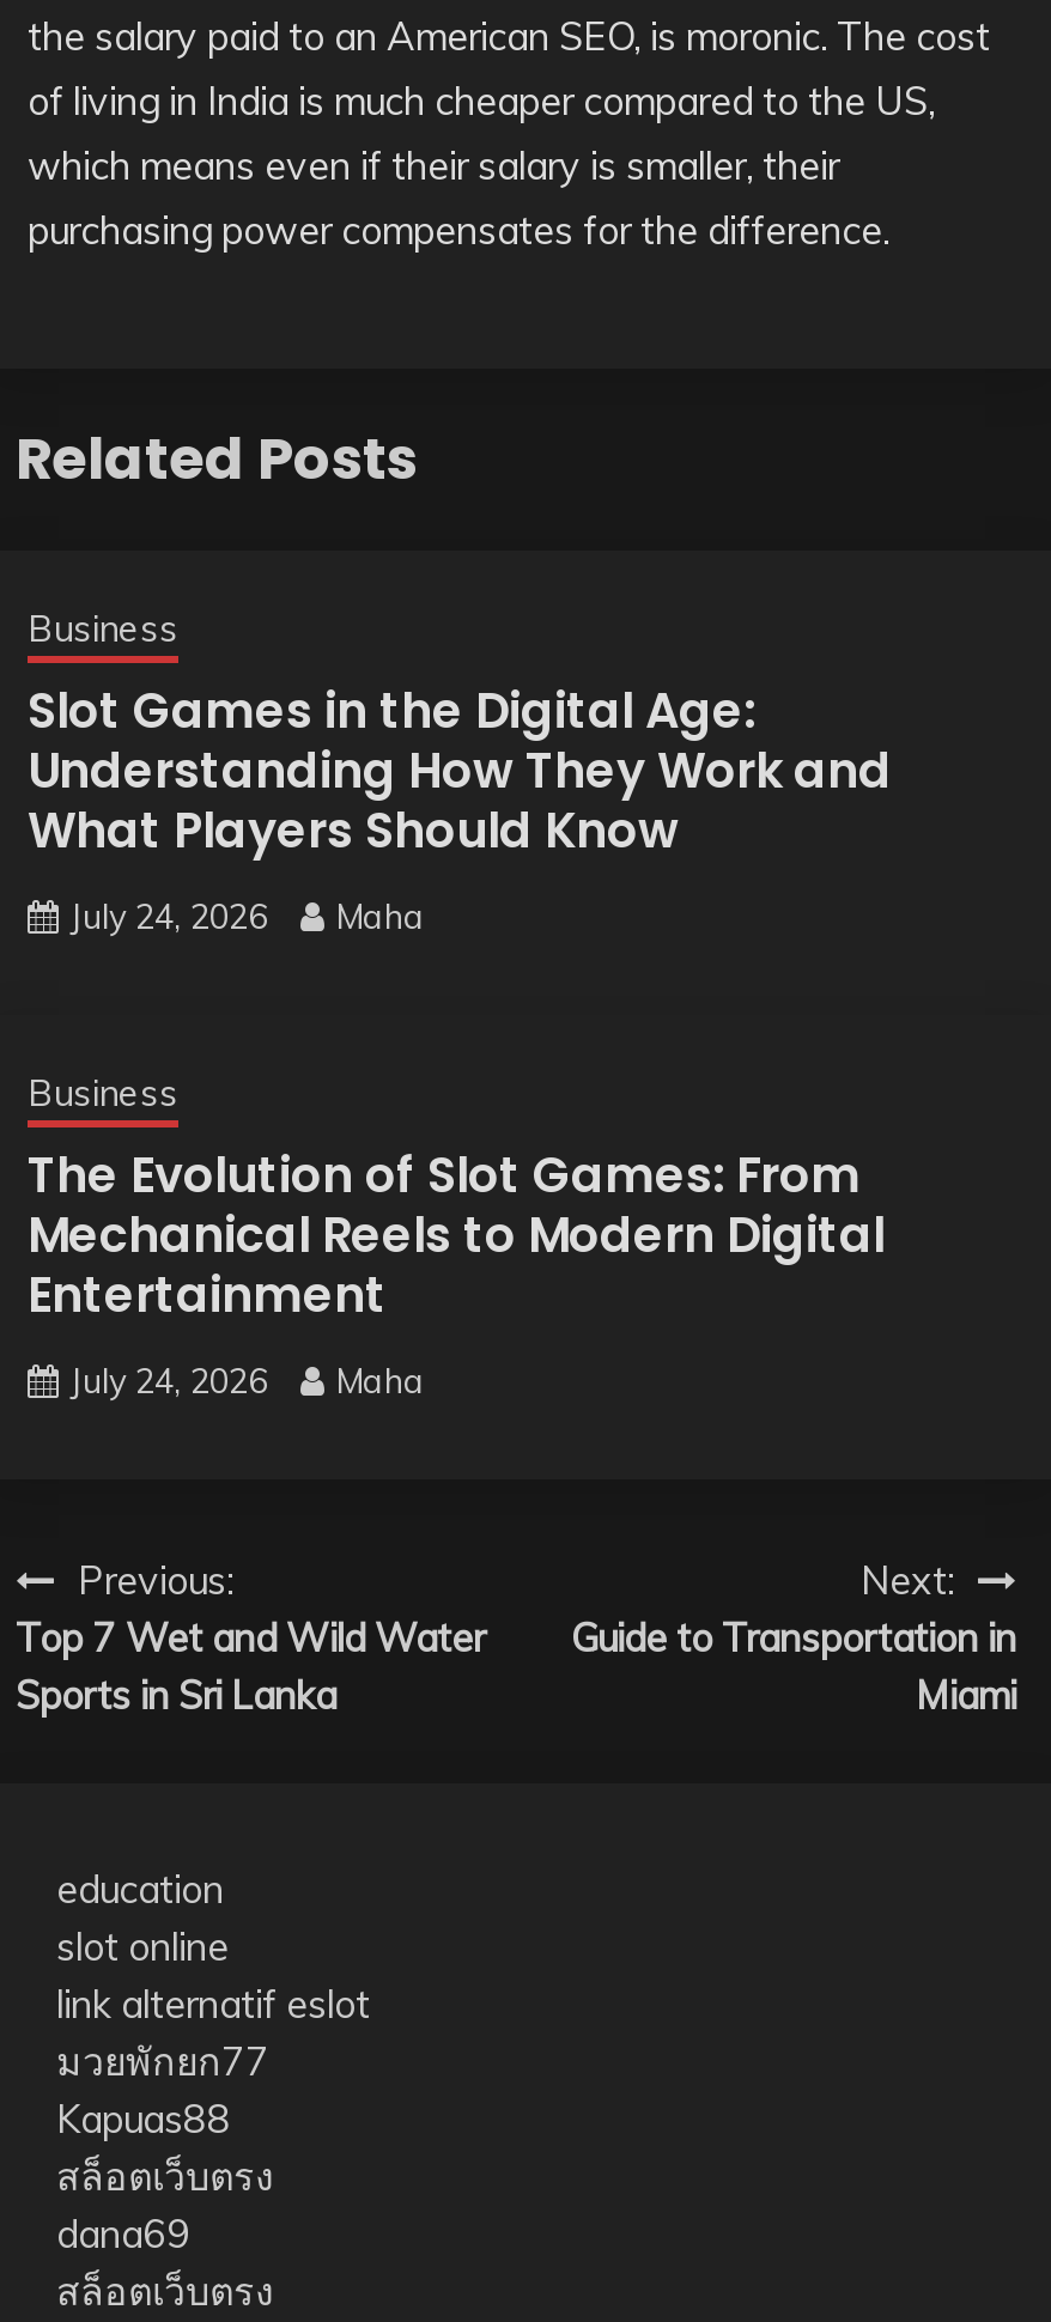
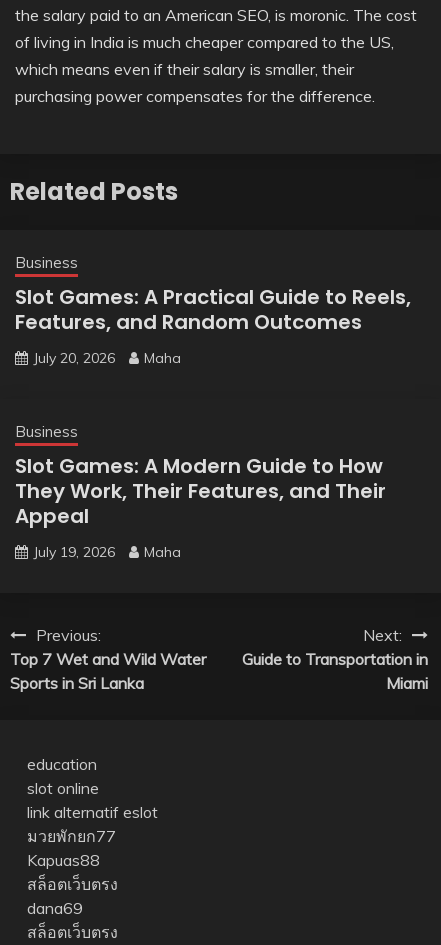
[28,677,892,864] Slot Games in the Digital Age: | Understanding How They Work and | What Players Should Know -> [15,283,411,336] Slot Games: A Practical Guide to Reels, | Features, and Random Outcomes
[71,895,425,938] July 24, 2026 Maha -> [33,349,181,367] July 20, 2026 Maha
[28,1142,885,1329] The Evolution of Slot Games: From | Mechanical Reels to Modern Digital | Entertainment -> [15,452,386,530] Slot Games: A Modern Guide to How | They Work, Their Features, and Their | Appeal
[71,1360,425,1403] July 24, 2026 Maha -> [33,543,181,561] July 19, 2026 Maha

